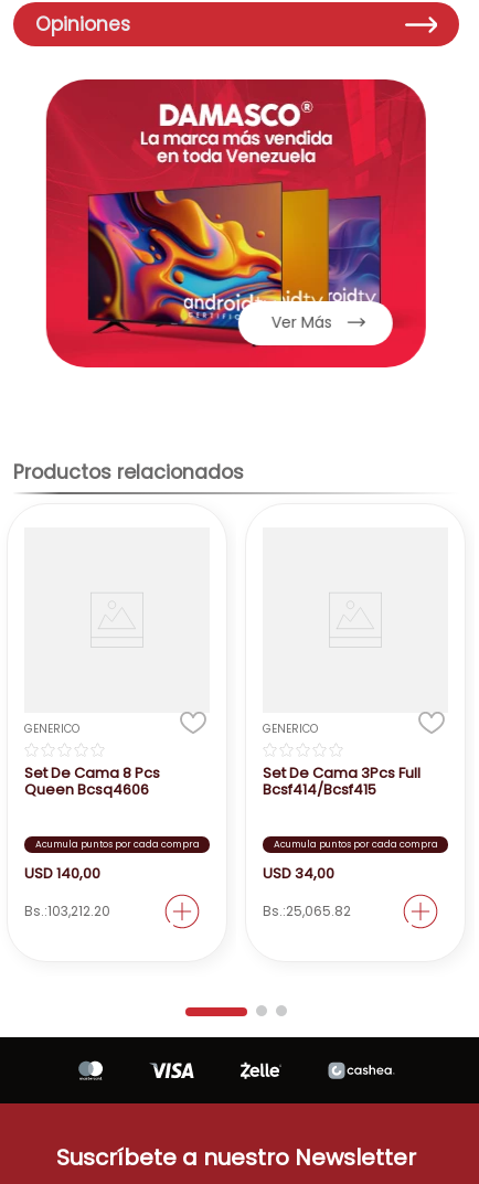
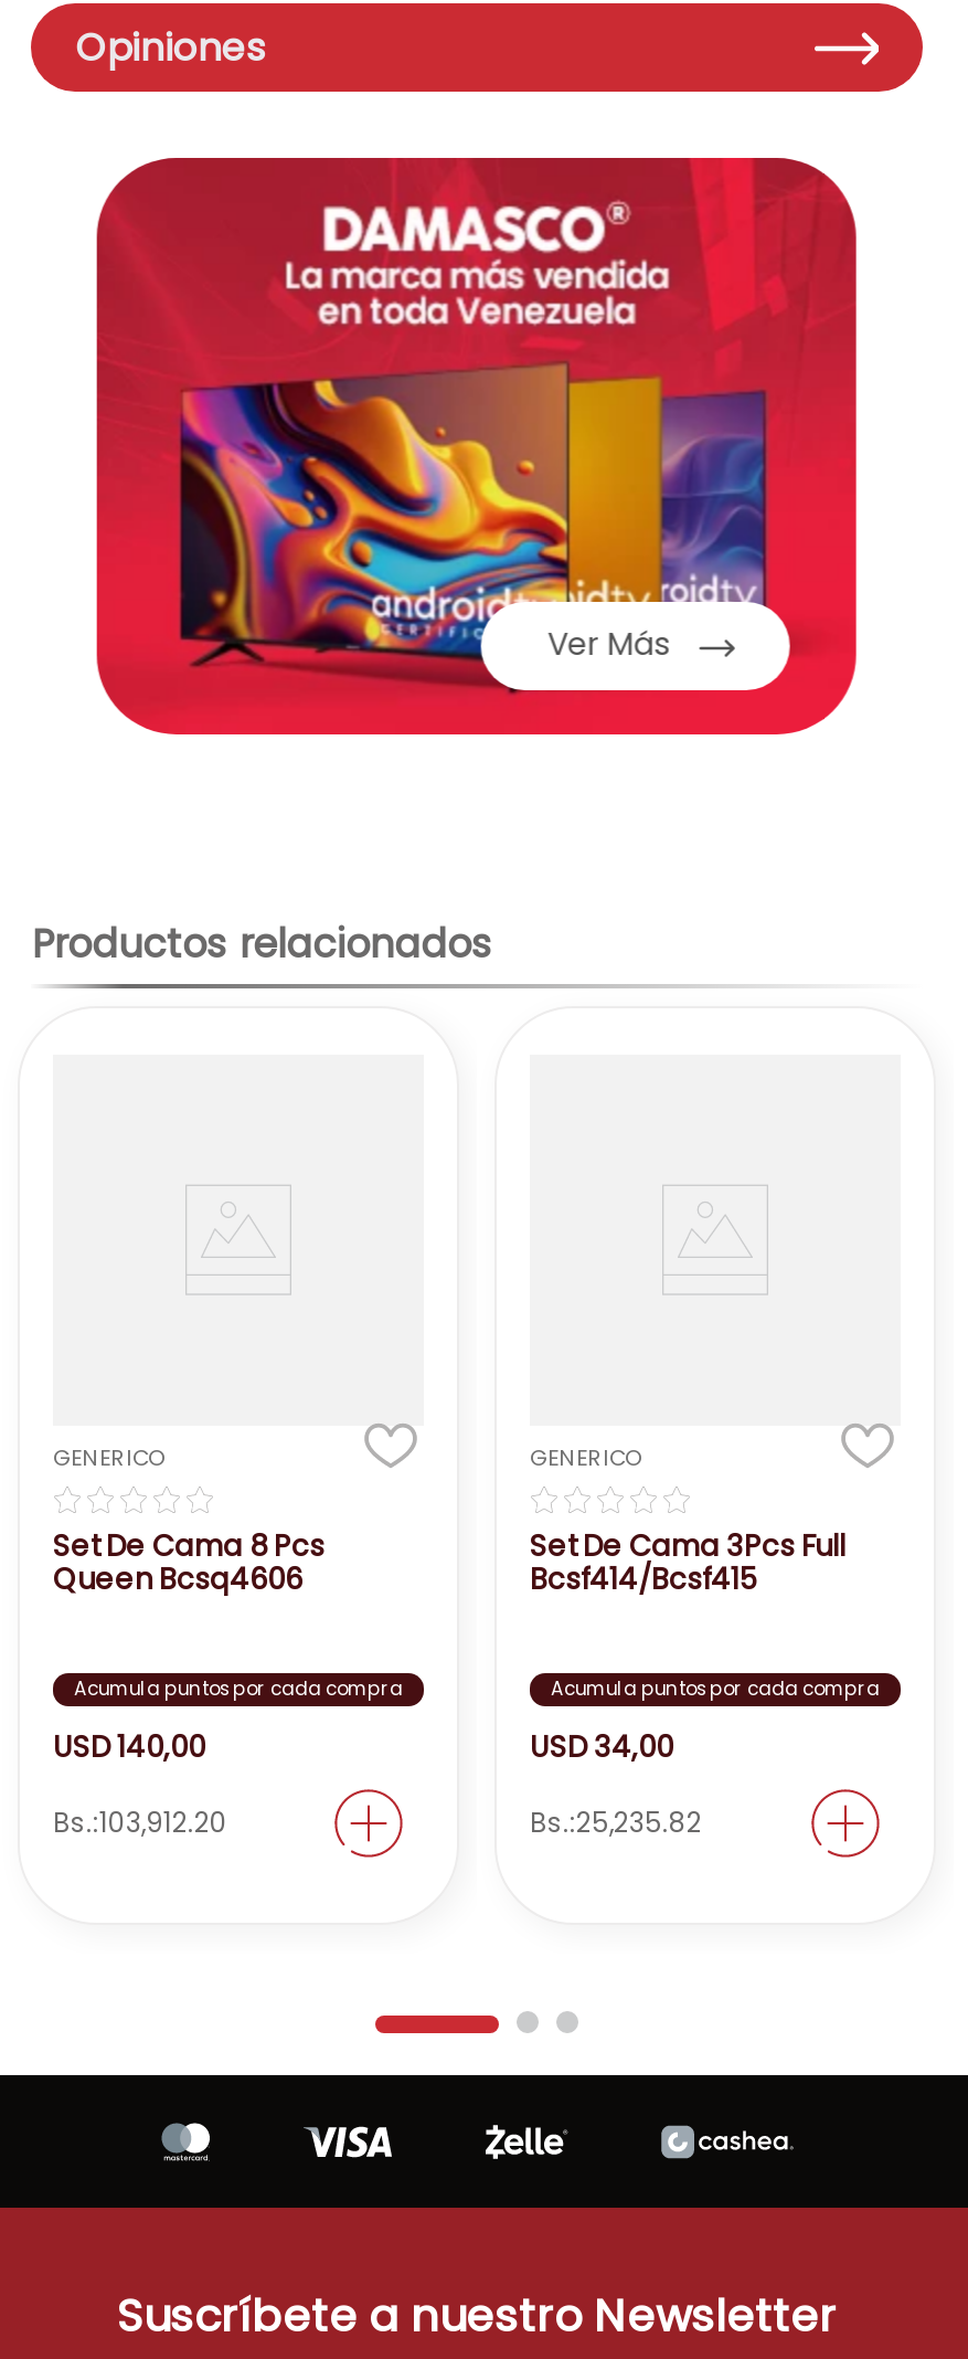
[24,901,110,920] Bs.:103,212.20 -> [53,1803,227,1840] Bs.:103,912.20
[263,901,351,920] Bs.:25,065.82 -> [530,1803,702,1840] Bs.:25,235.82

